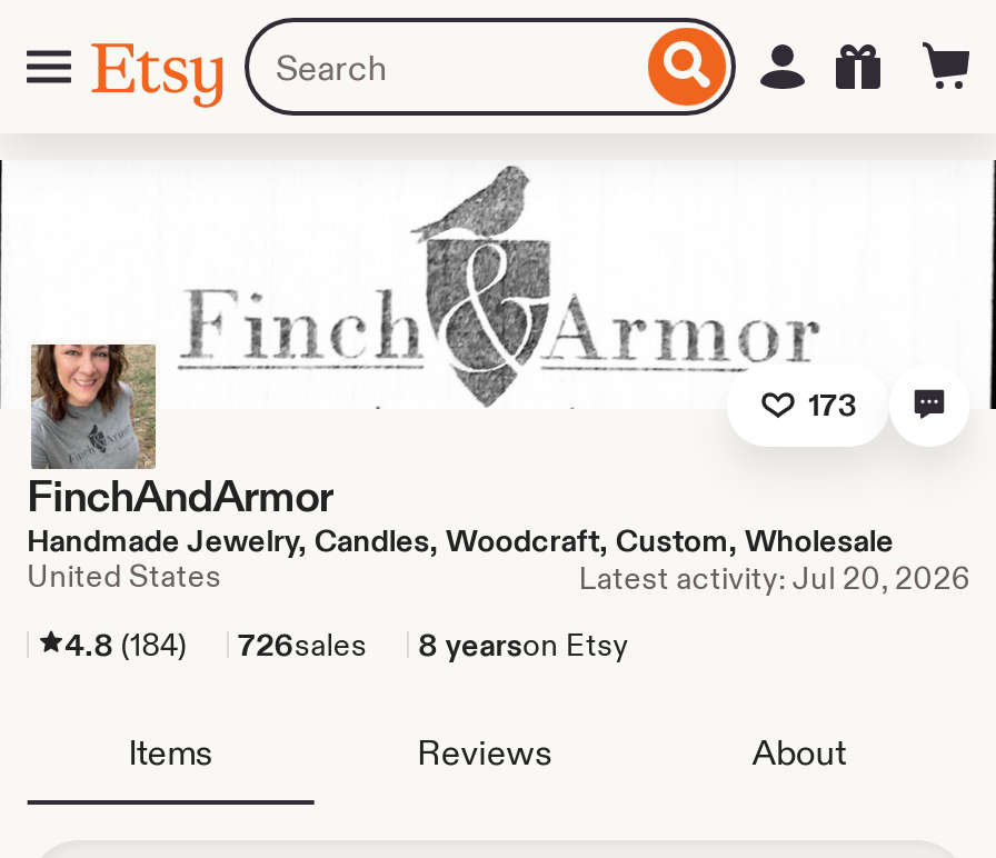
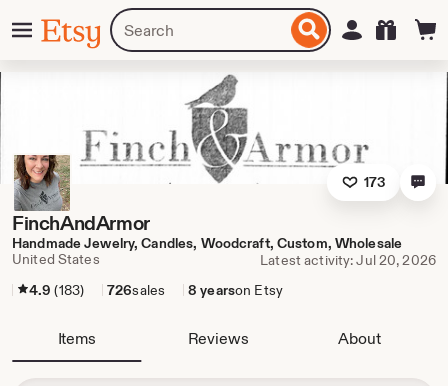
[64,625,629,665] 4.8 (184) 726sales 8 yearson Etsy -> [29,281,283,299] 4.9 (183) 726sales 8 yearson Etsy

